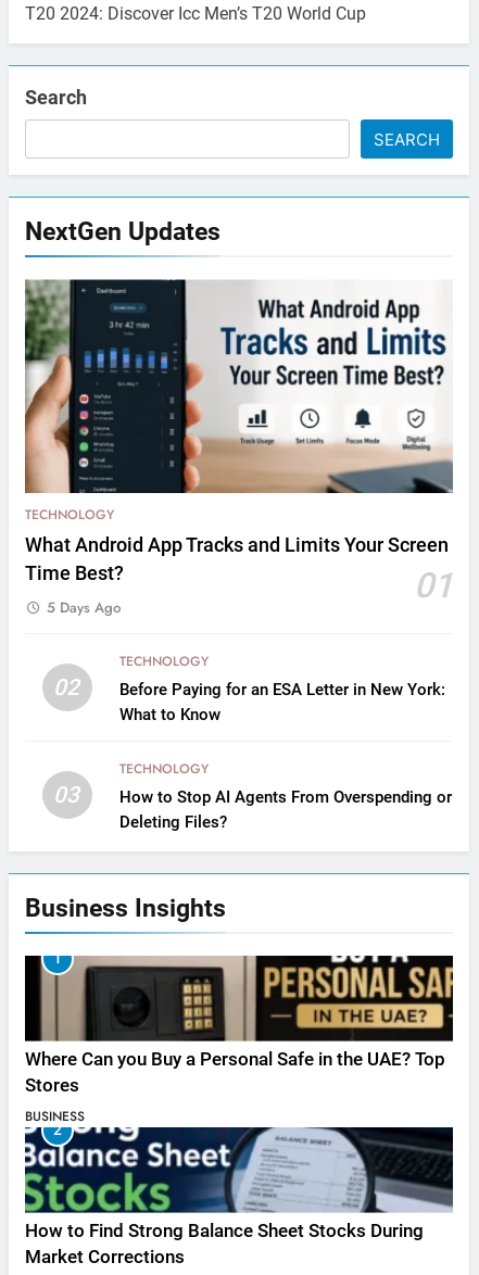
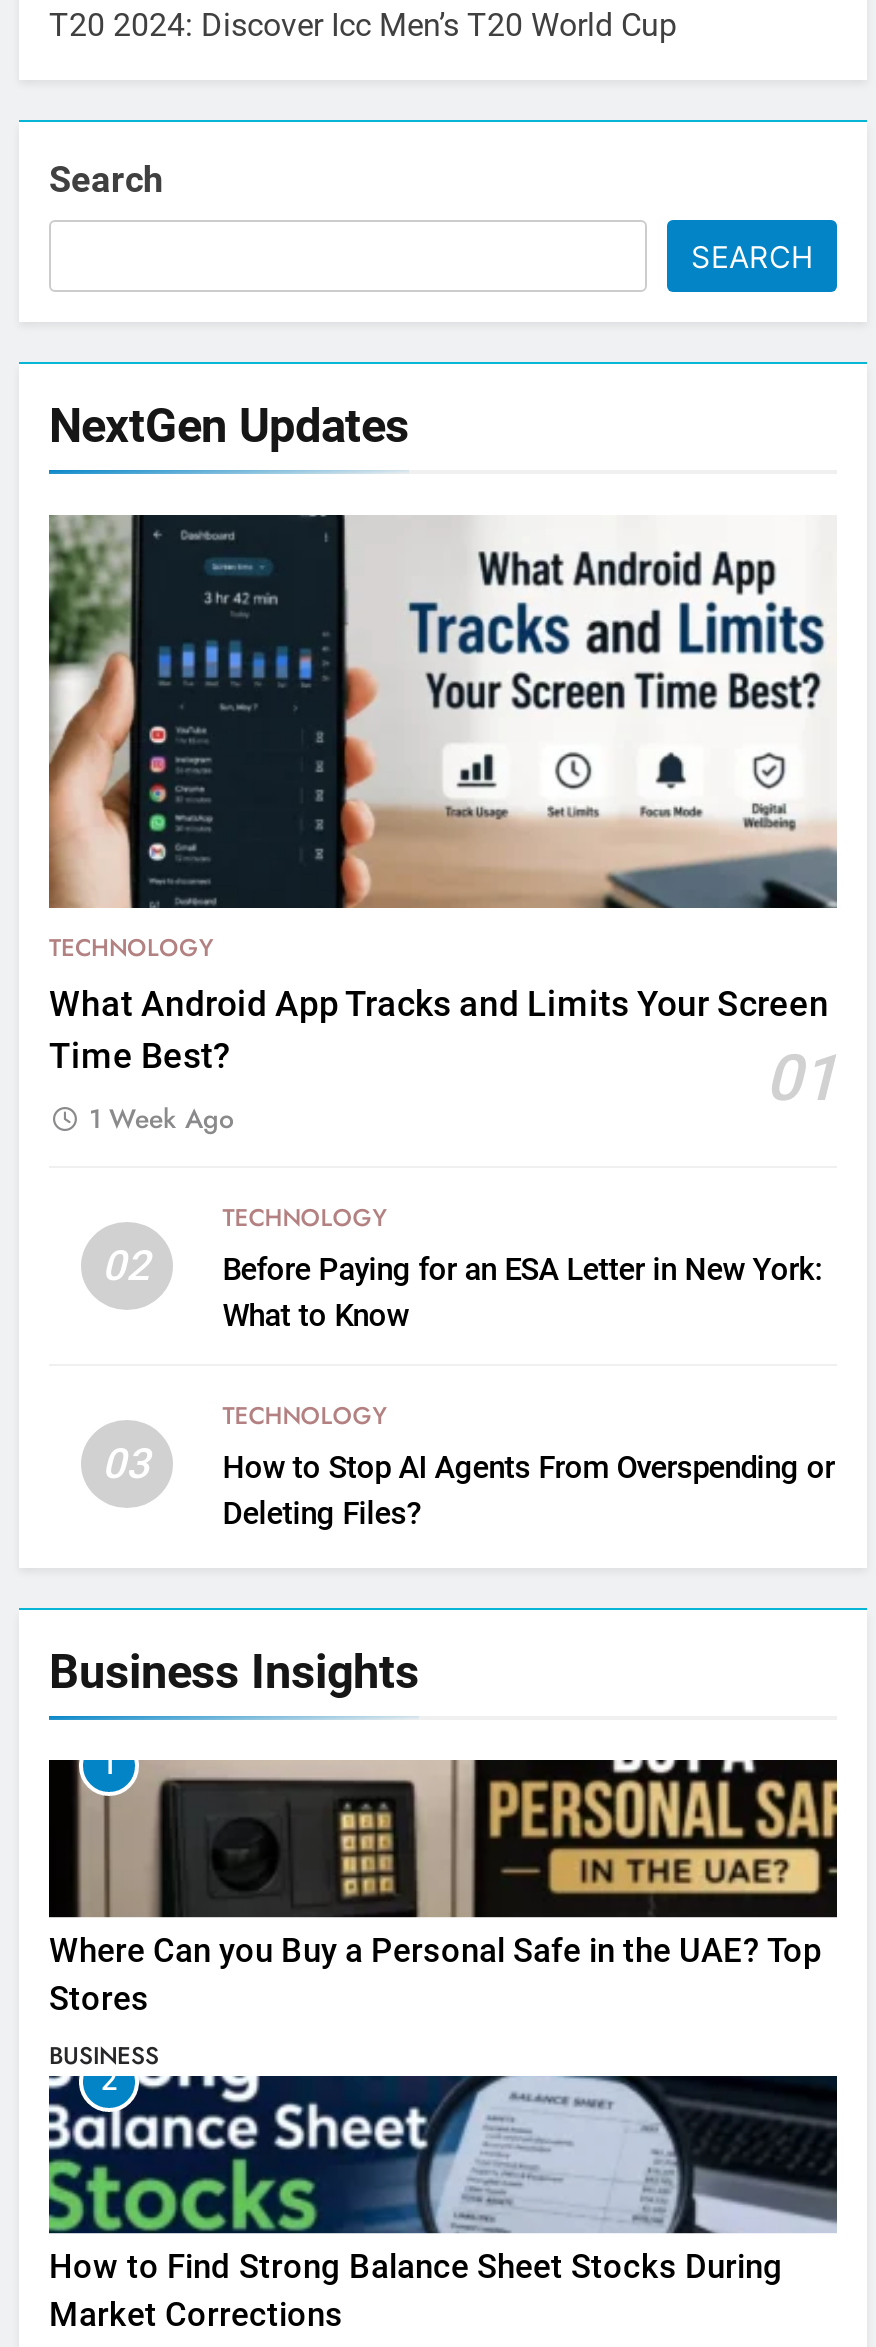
[47,597,121,618] 5 Days Ago -> [89,1100,233,1138] 1 Week Ago

